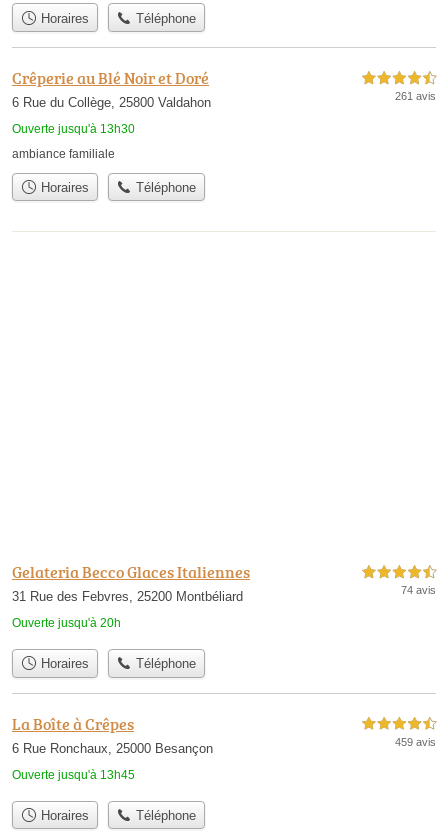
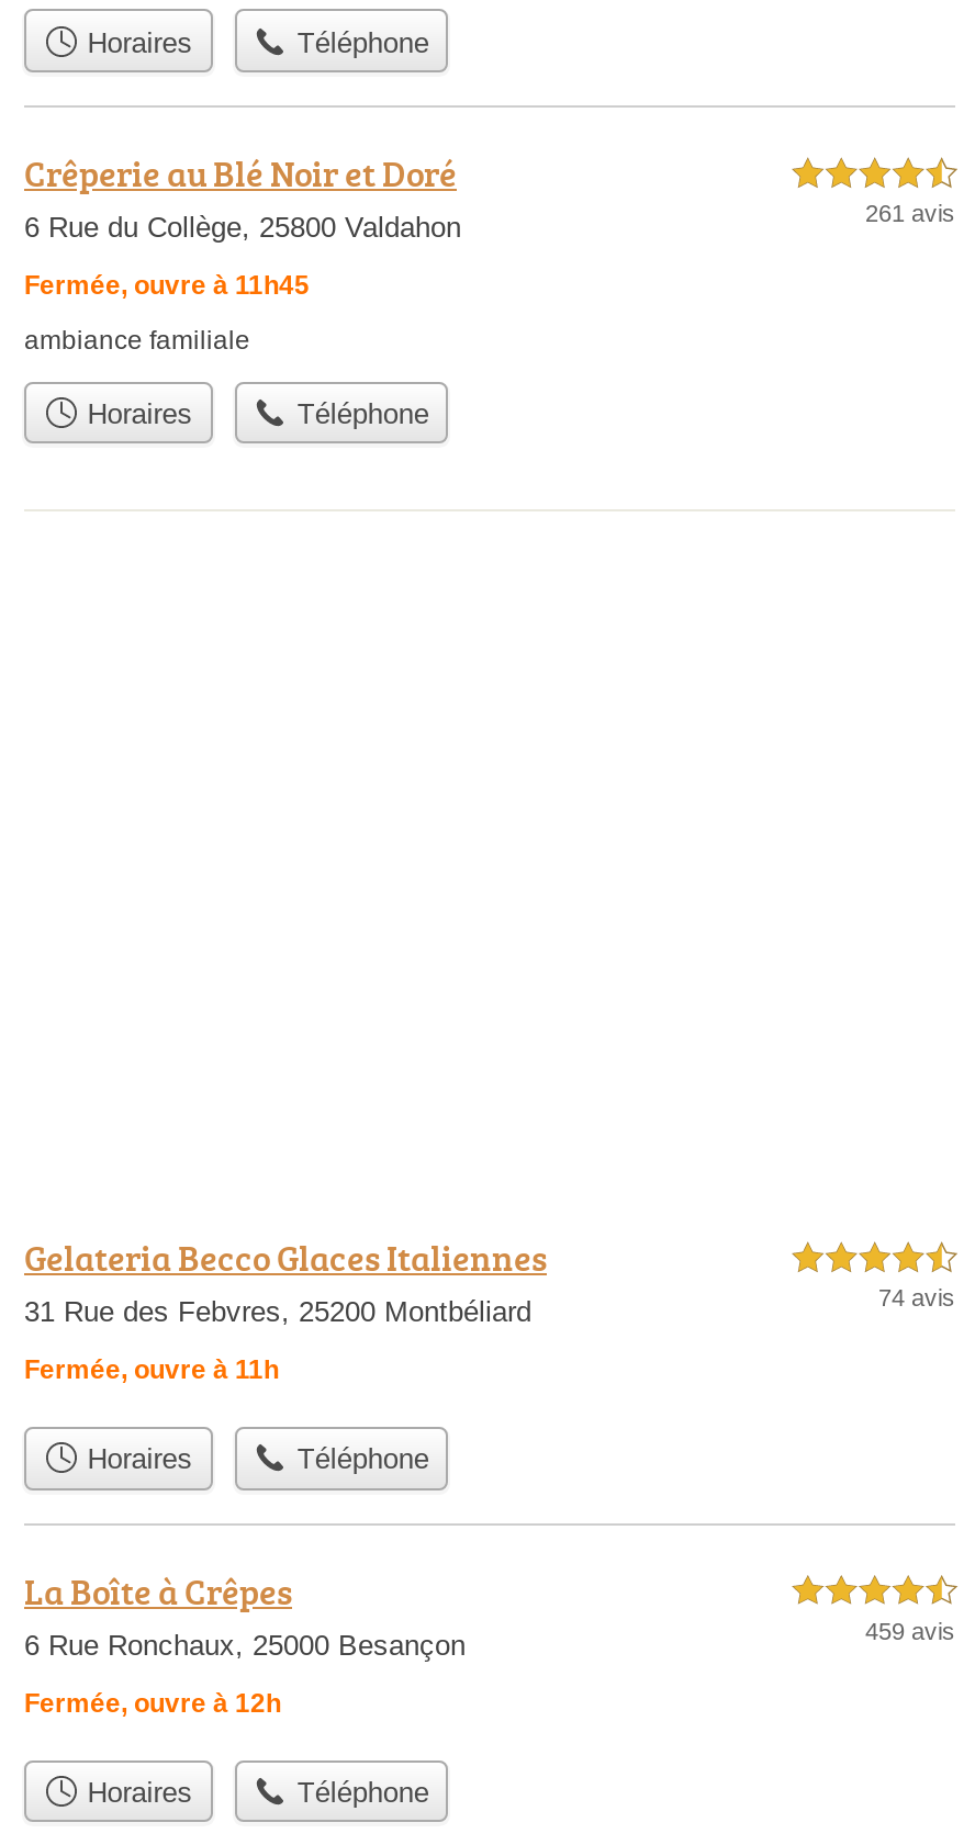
[12,122,135,136] Ouverte jusqu'à 13h30 -> [24,270,310,300] Fermée, ouvre à 11h45
[12,616,121,630] Ouverte jusqu'à 20h -> [24,1355,279,1385] Fermée, ouvre à 11h
[12,767,135,781] Ouverte jusqu'à 13h45 -> [24,1687,281,1718] Fermée, ouvre à 12h

